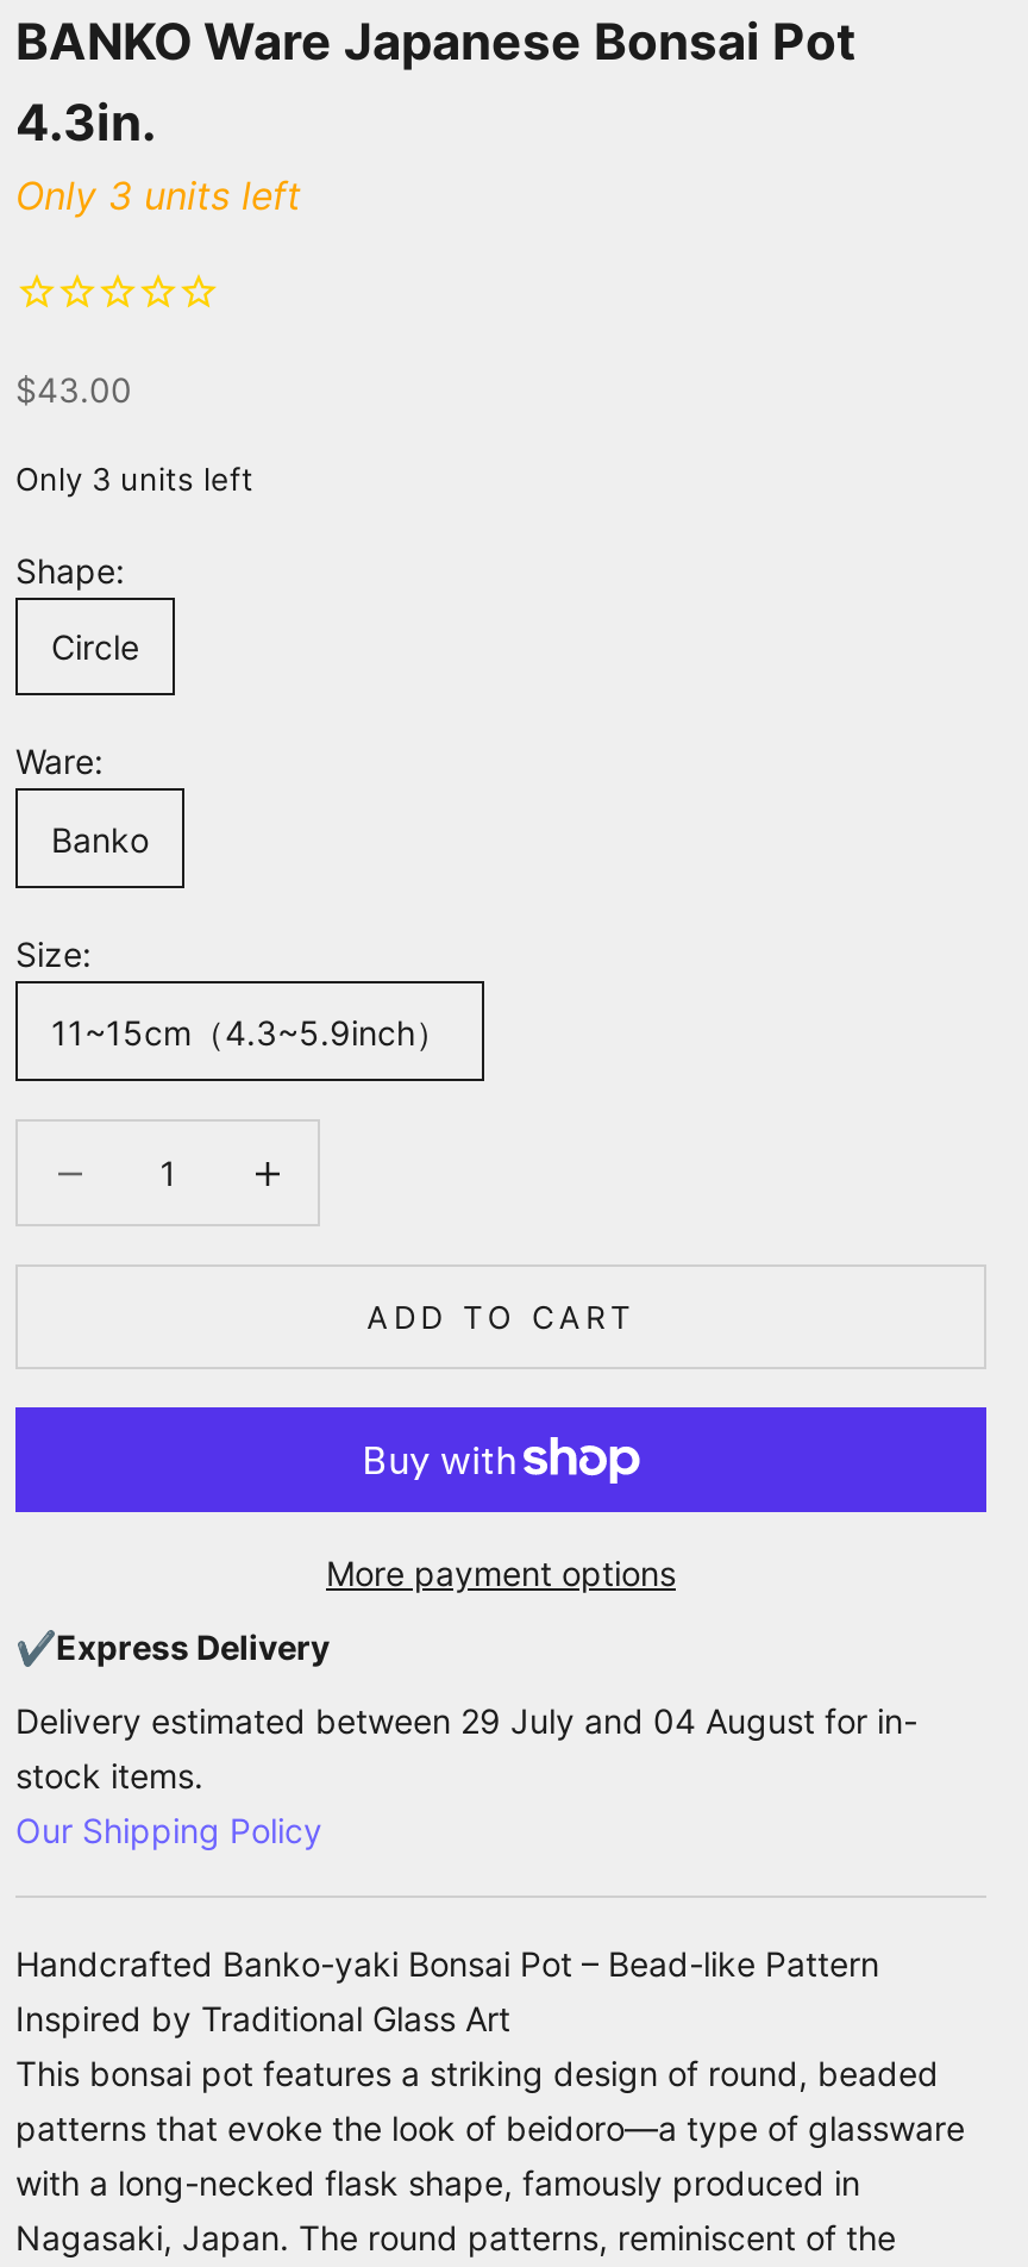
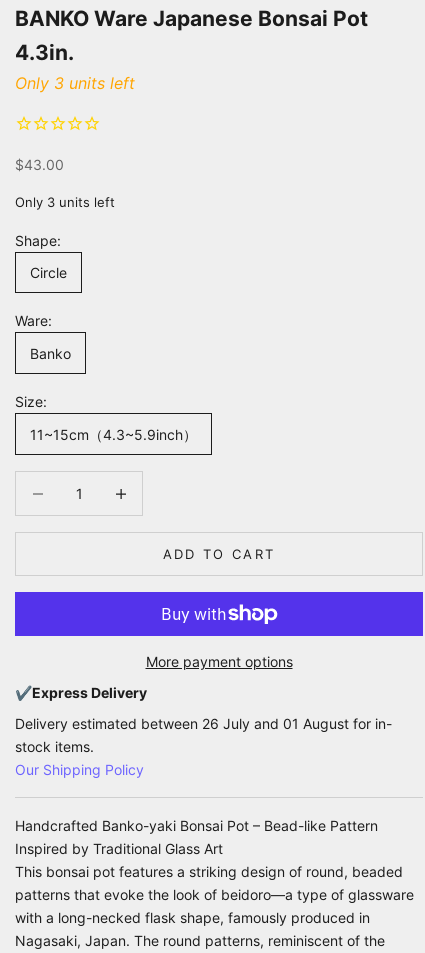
[15,1700,917,1741] Delivery estimated between 29 July and 04 August for in- -> [15,715,392,732] Delivery estimated between 26 July and 01 August for in-

